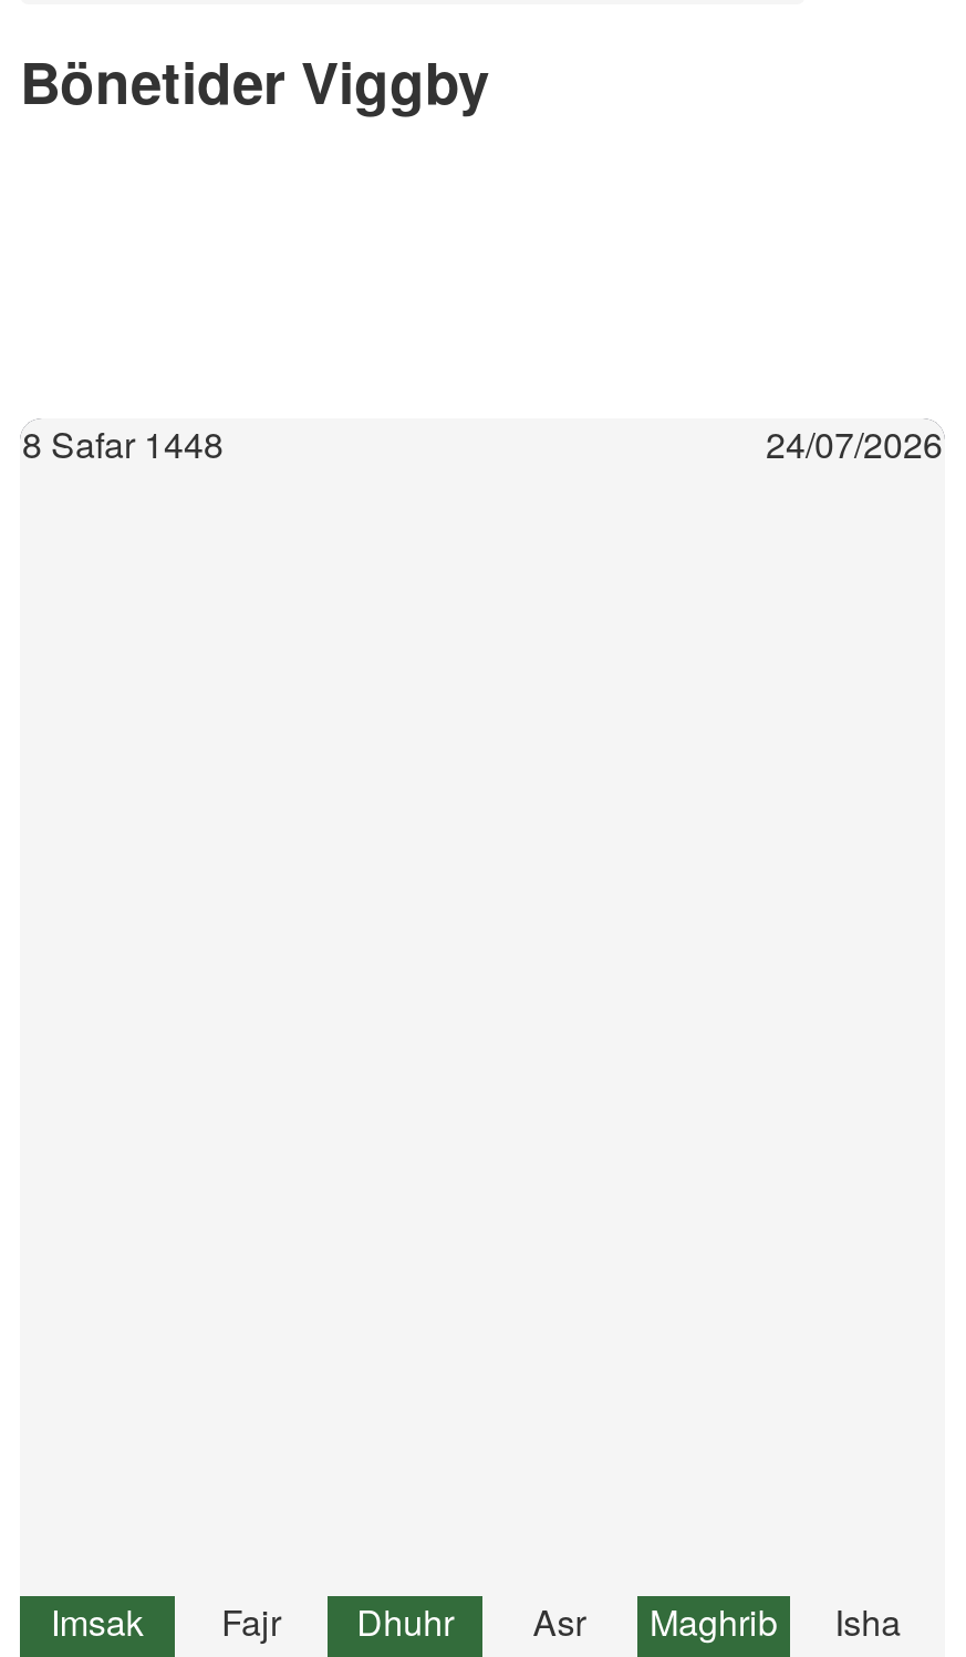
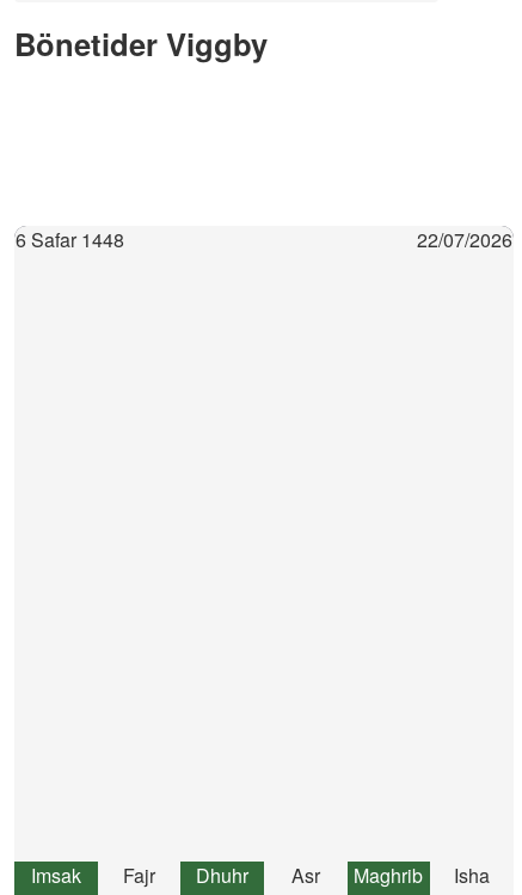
[22,418,224,469] 8 Safar 1448 -> [16,226,124,253] 6 Safar 1448
[766,418,943,469] 24/07/2026 -> [417,226,512,253] 22/07/2026

